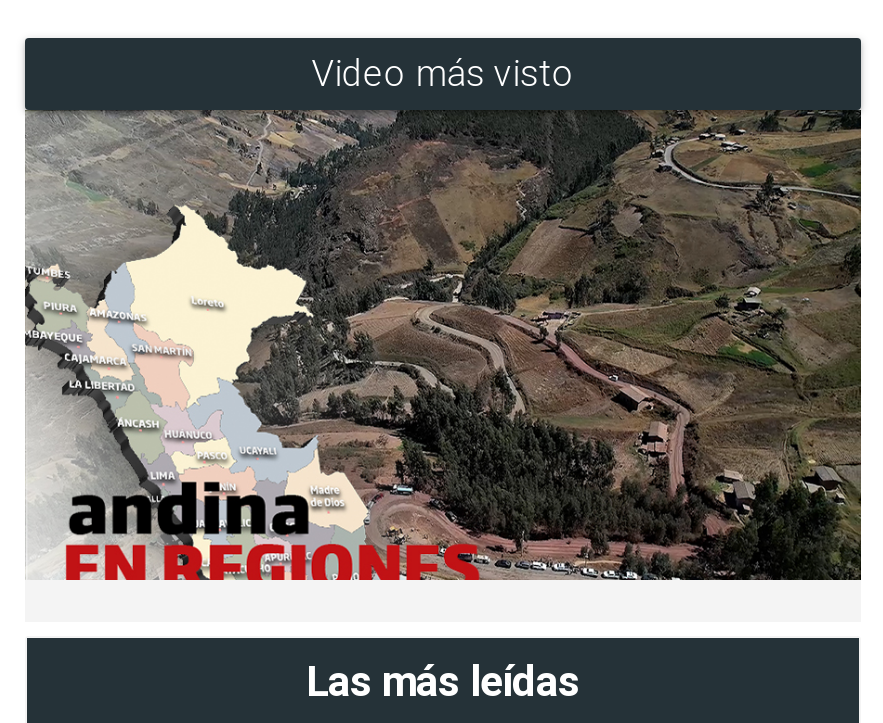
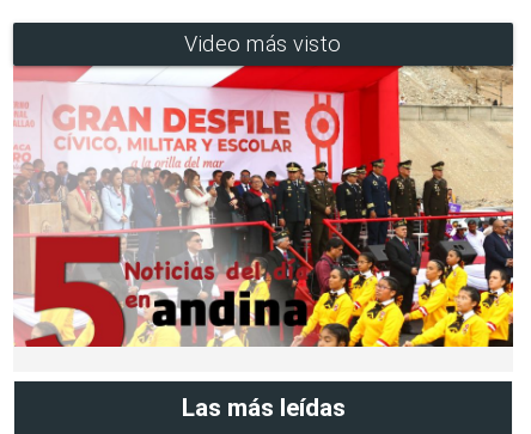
[23,110,863,582] [image] -> [13,65,514,348] [image]

